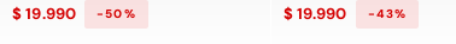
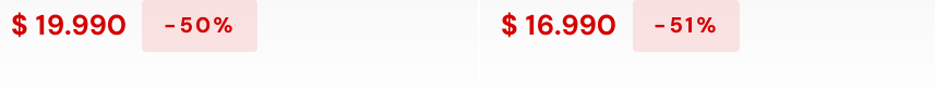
[283,4,347,24] $ 19.990 -> [501,7,616,44] $ 16.990
[367,6,407,22] -43% -> [654,11,719,40] -51%

